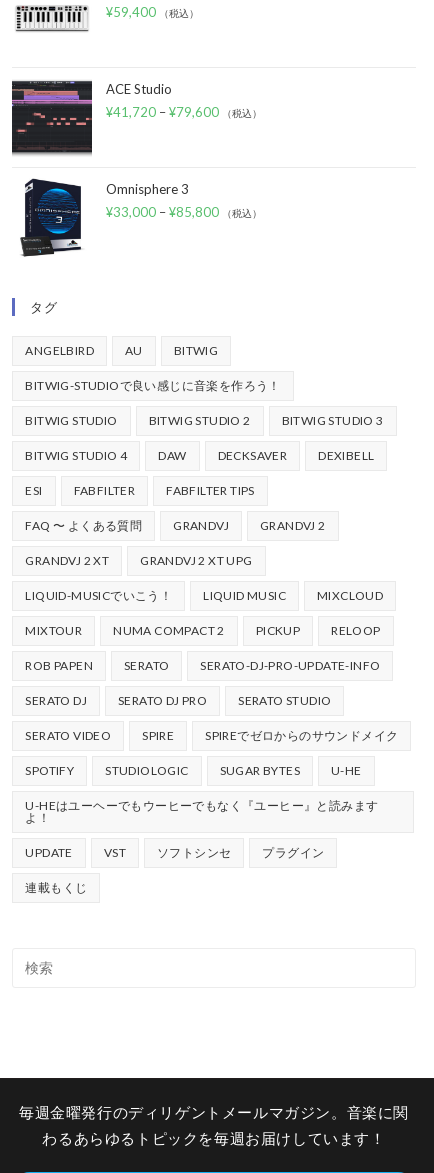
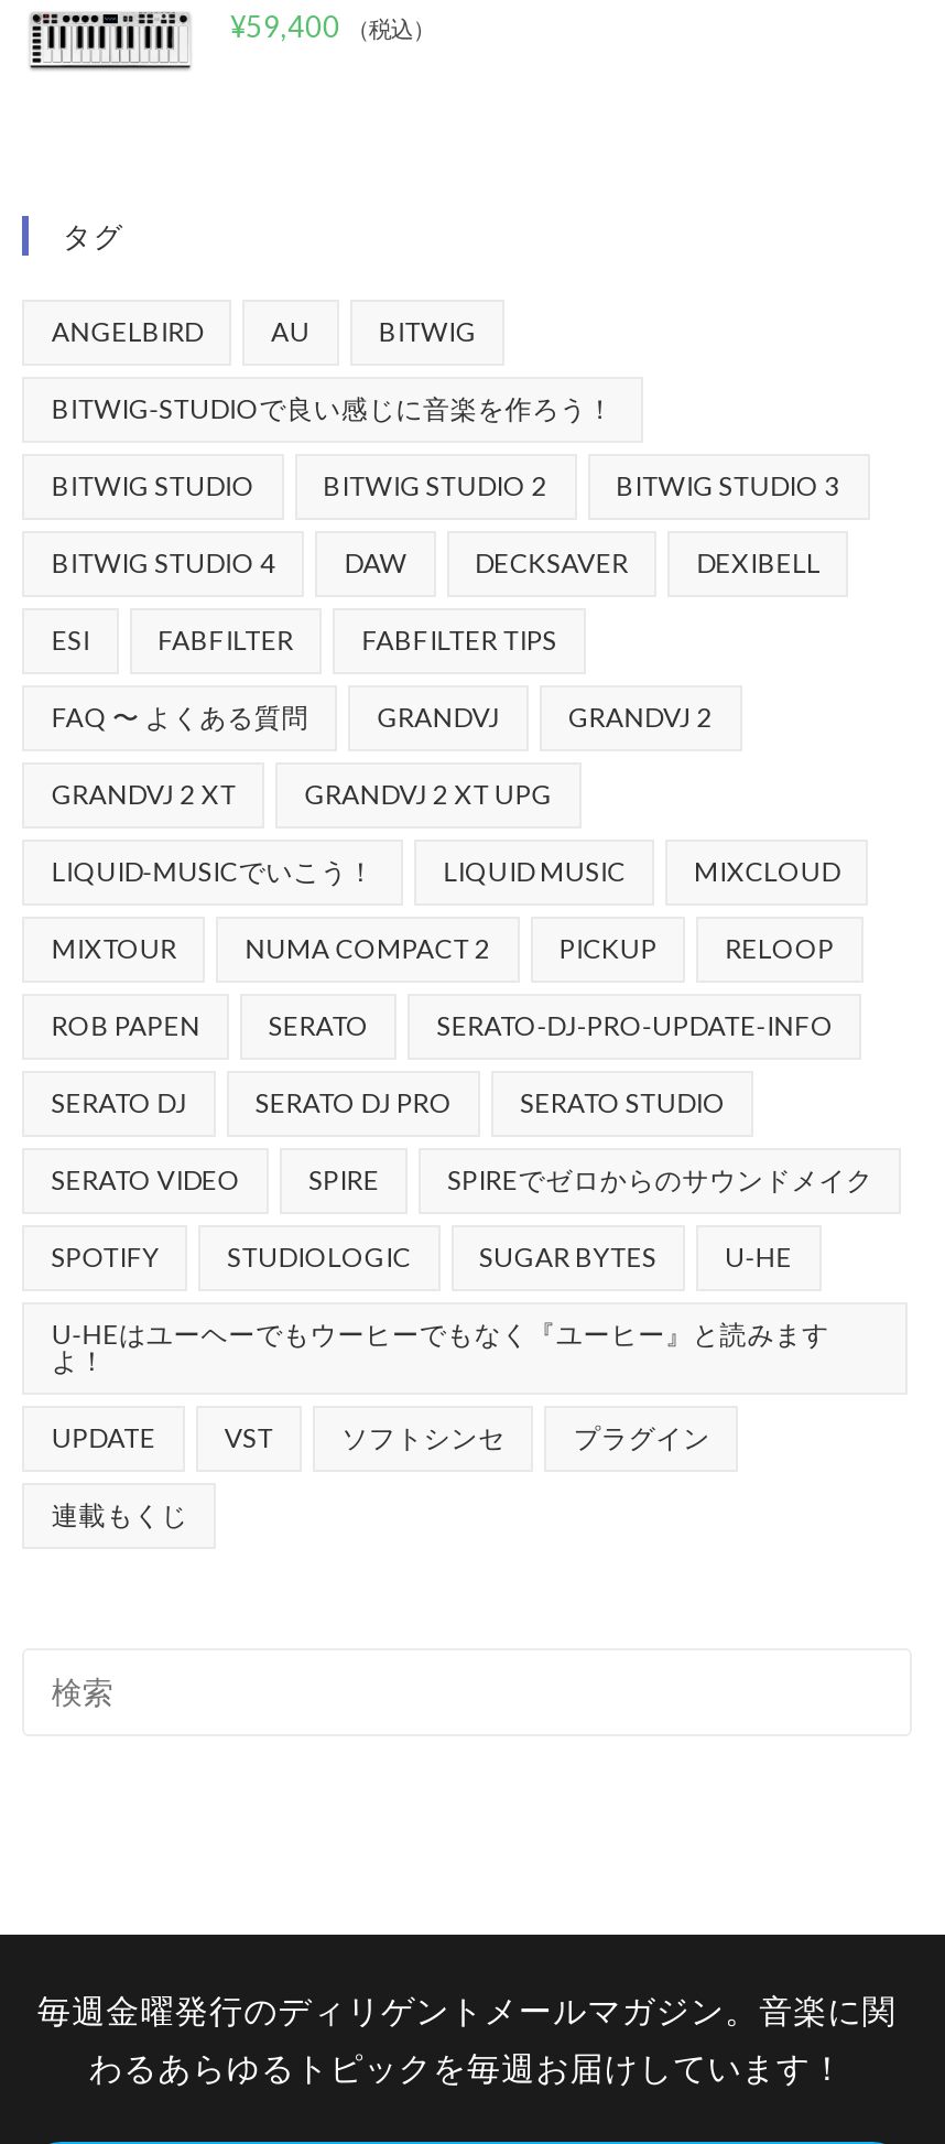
[11,80,262,155] [image] | ACE Studio | ¥41,720 – ¥79,600 （税込） -> none
[19,178,262,257] [image] | Omnisphere 3 | ¥33,000 – ¥85,800 （税込） -> none

